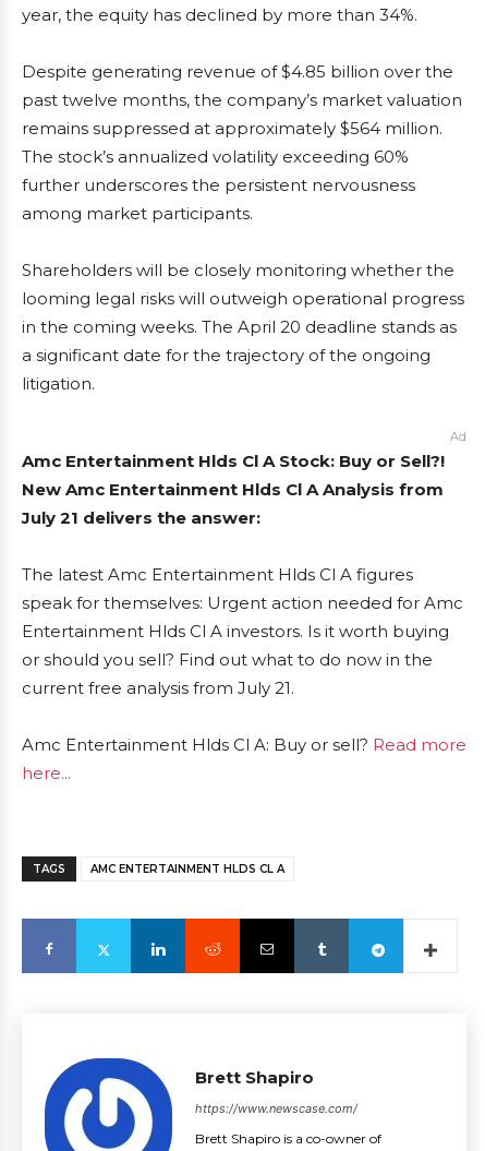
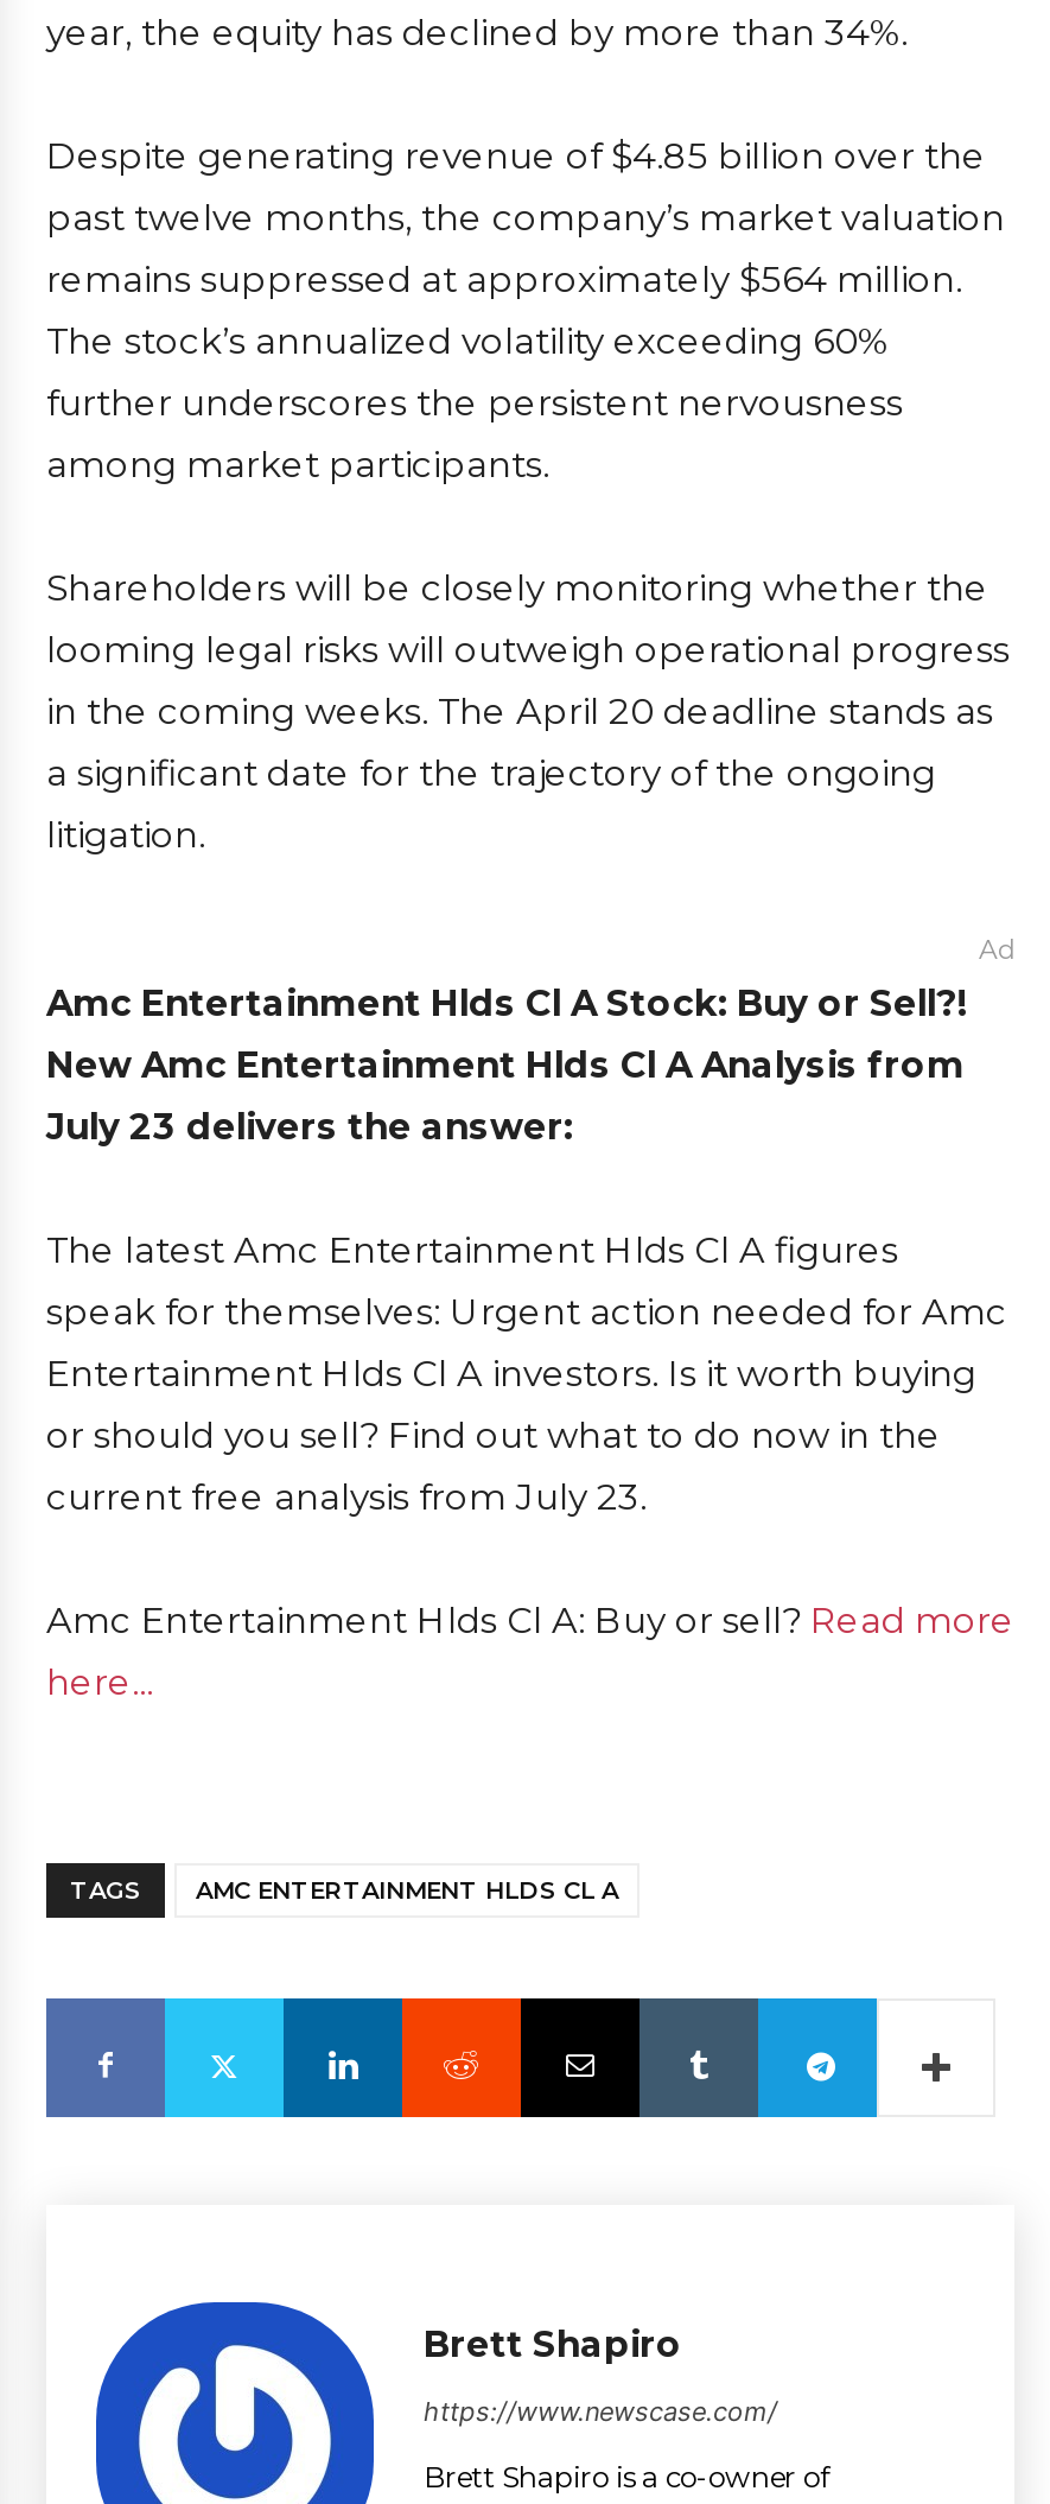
[22,507,260,528] July 21 delivers the answer: -> [46,1104,573,1149] July 23 delivers the answer:
[22,678,294,698] current free analysis from July 21. -> [46,1474,647,1519] current free analysis from July 23.

